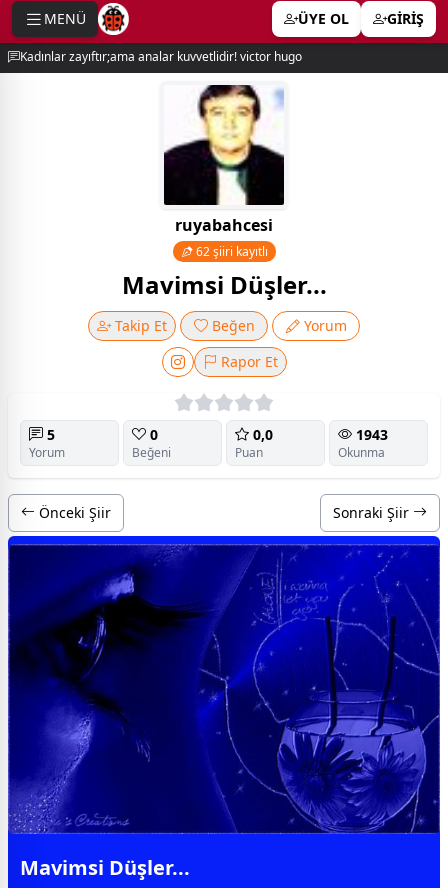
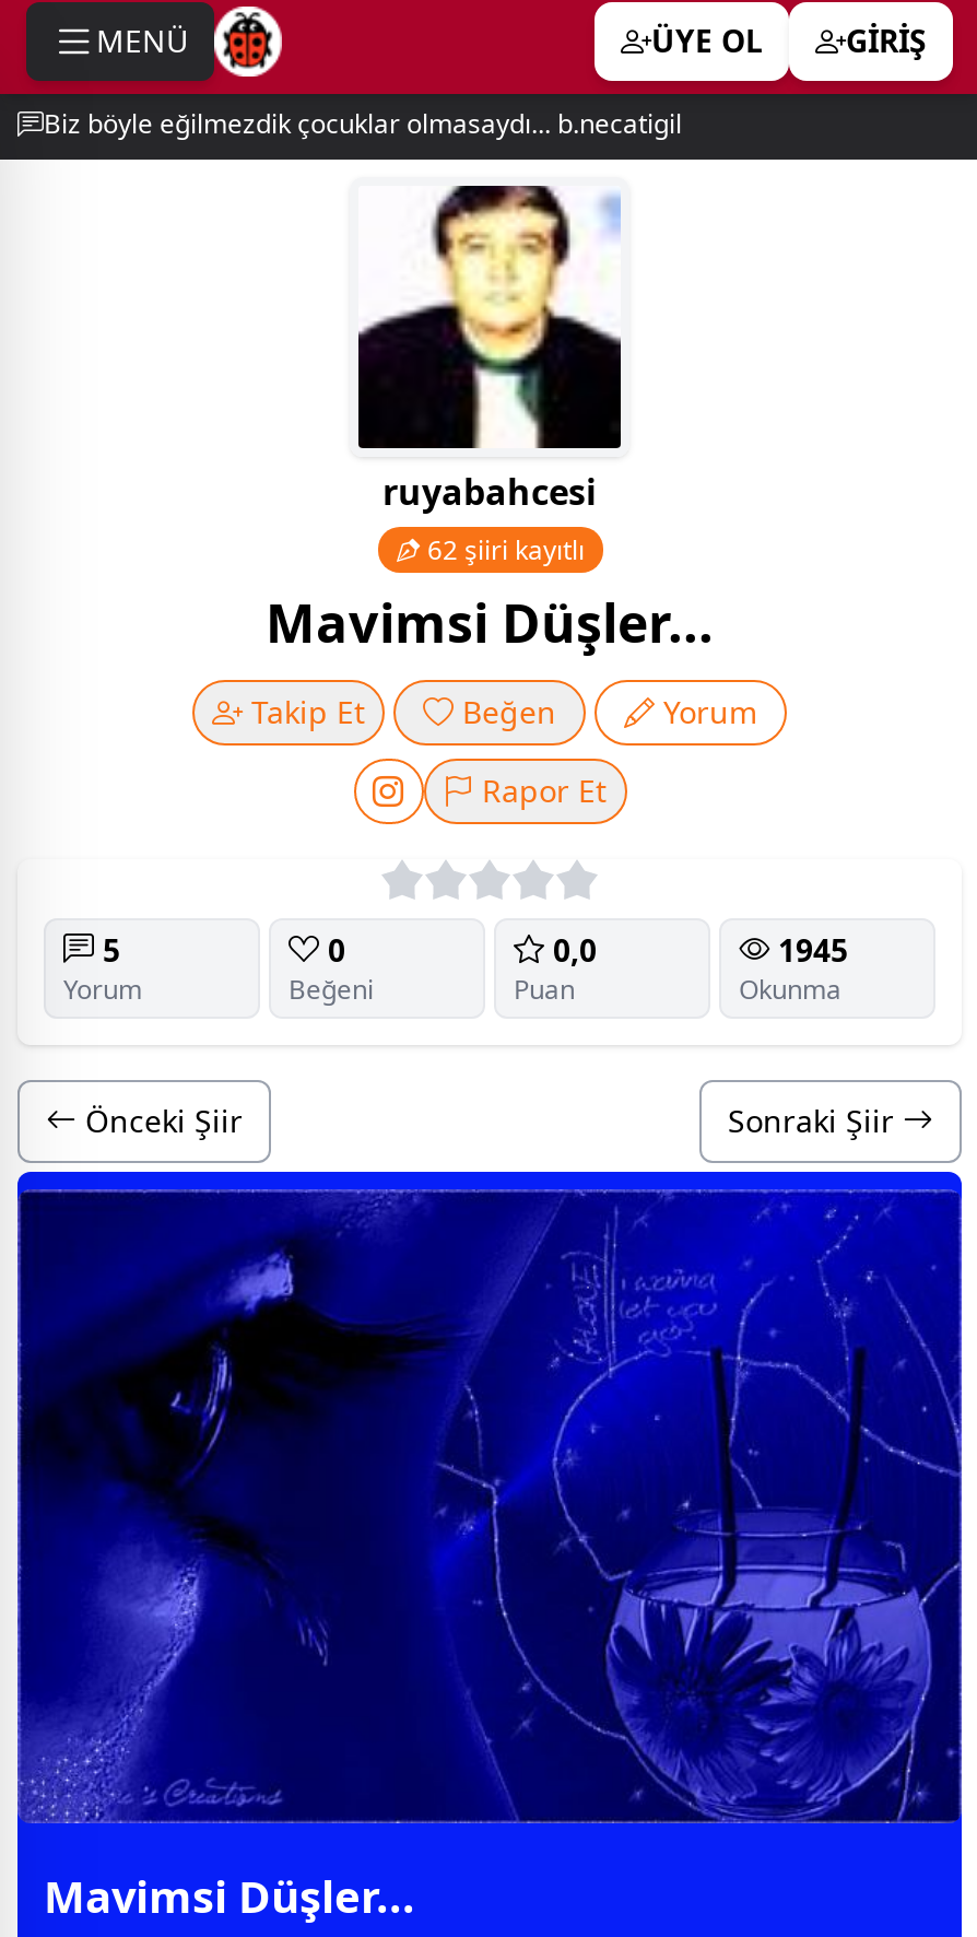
[20,48,302,65] Kadınlar zayıftır;ama analar kuvvetlidir! victor hugo -> [44,105,682,142] Biz böyle eğilmezdik çocuklar olmasaydı... b.necatigil
[352,425,388,444] 1943 -> [769,928,848,970] 1945

